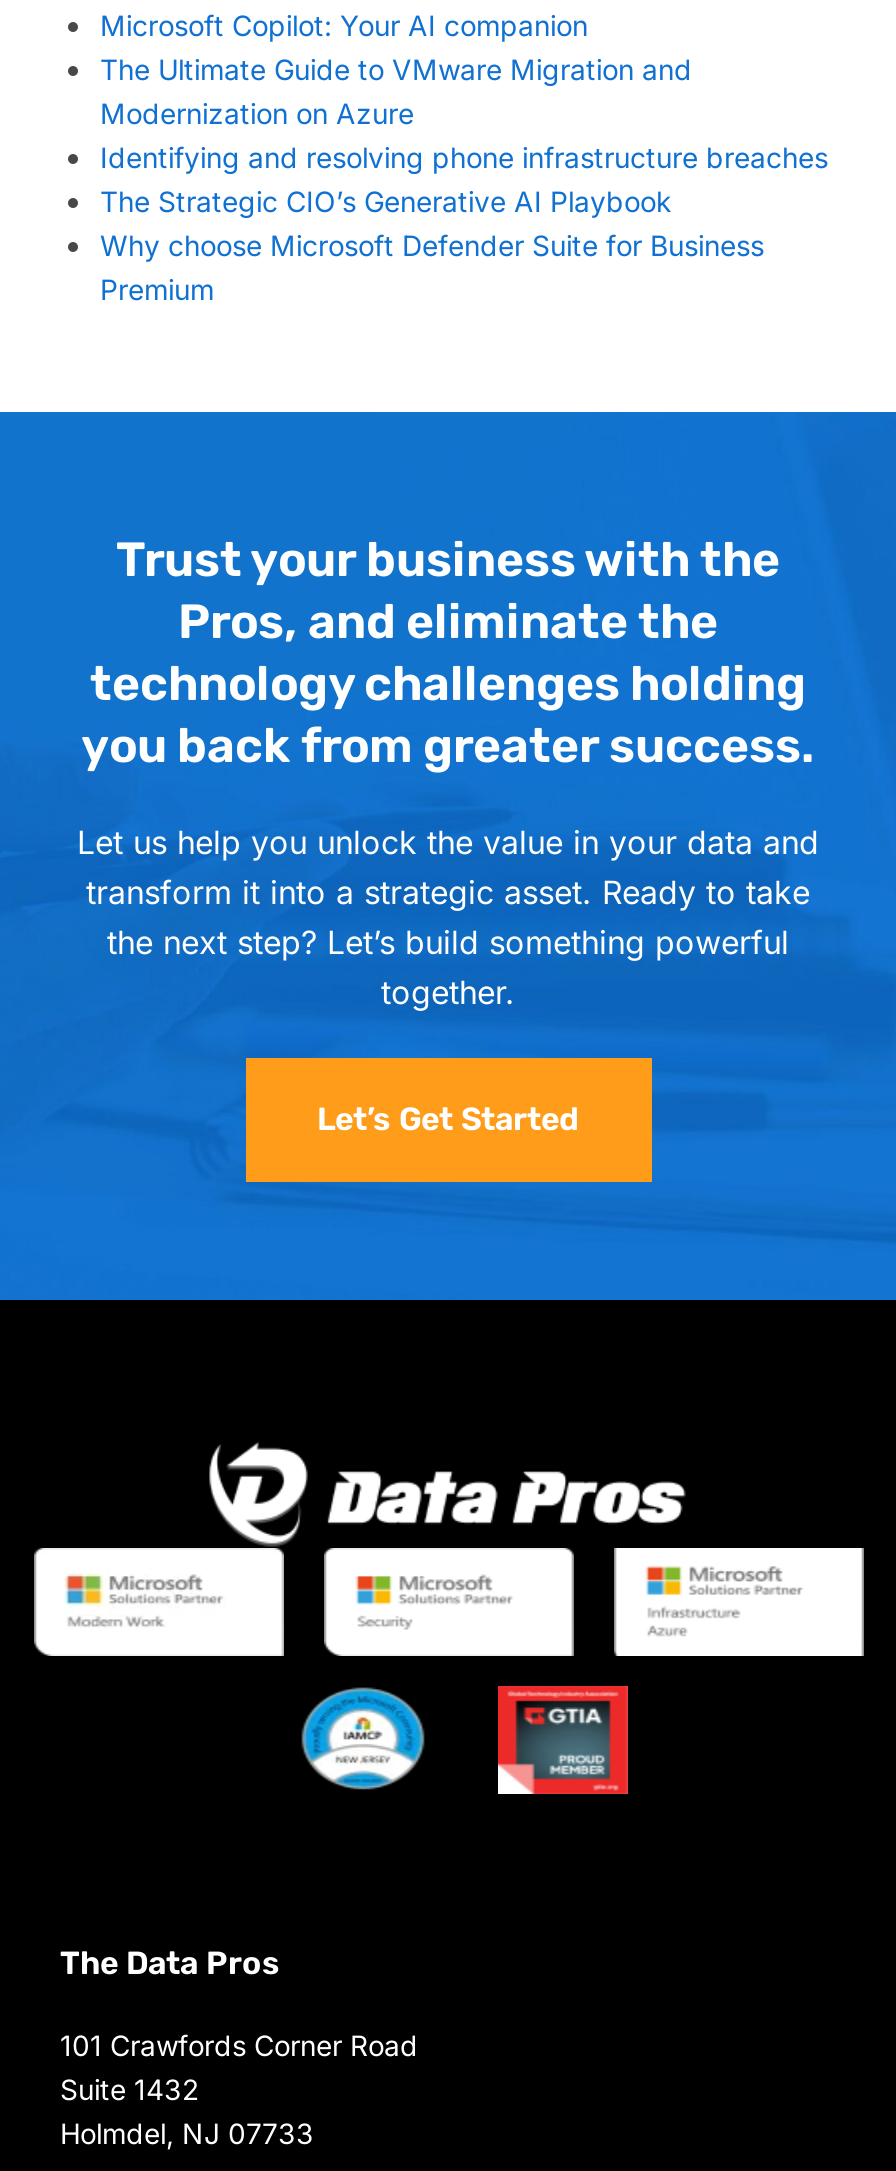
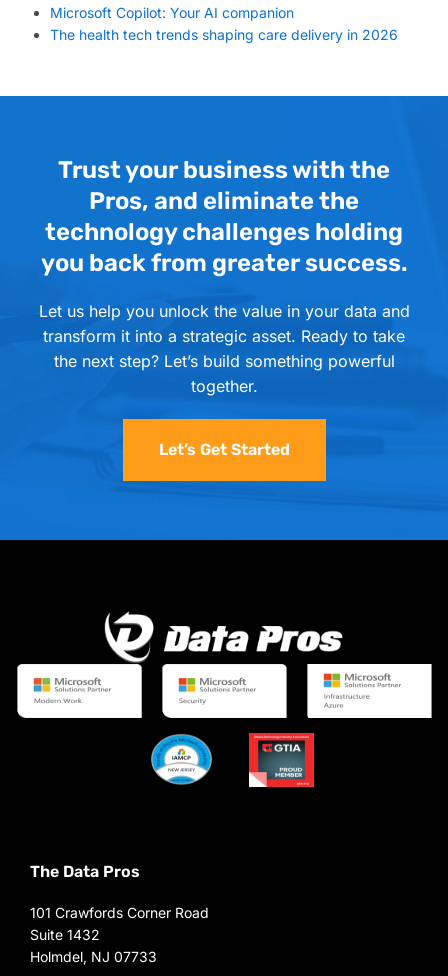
[100,52,828,306] The Ultimate Guide to VMware Migration and | Modernization on Azure | Identifying and resolving phone infrastructure breaches | The Strategic CIO’s Generative AI Playbook | Why choose Microsoft Defender Suite for Business | Premium -> [50,26,398,43] The health tech trends shaping care delivery in 2026

